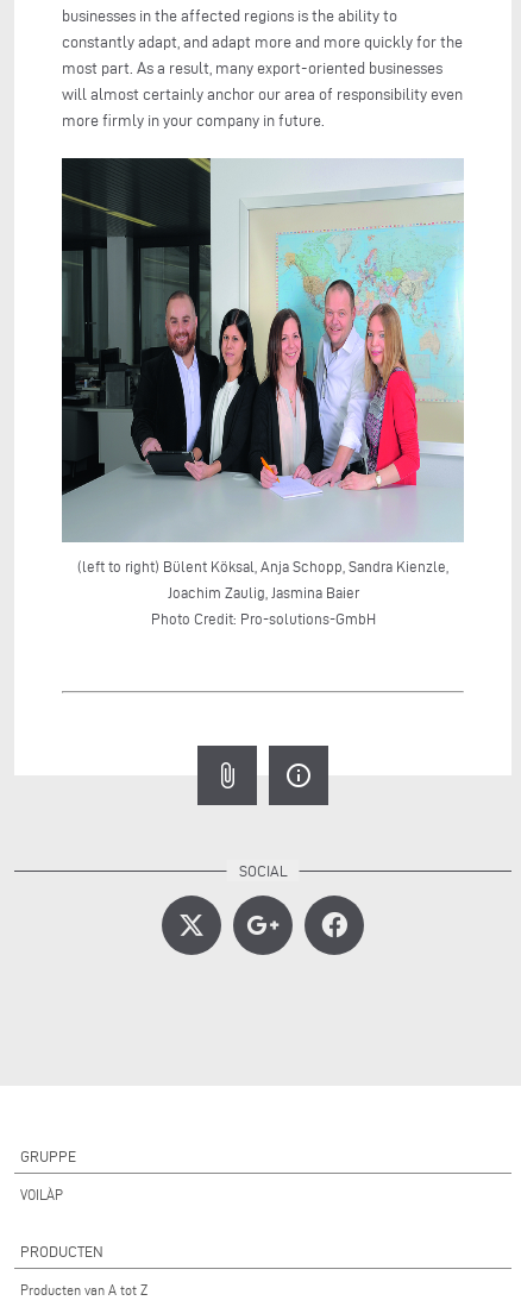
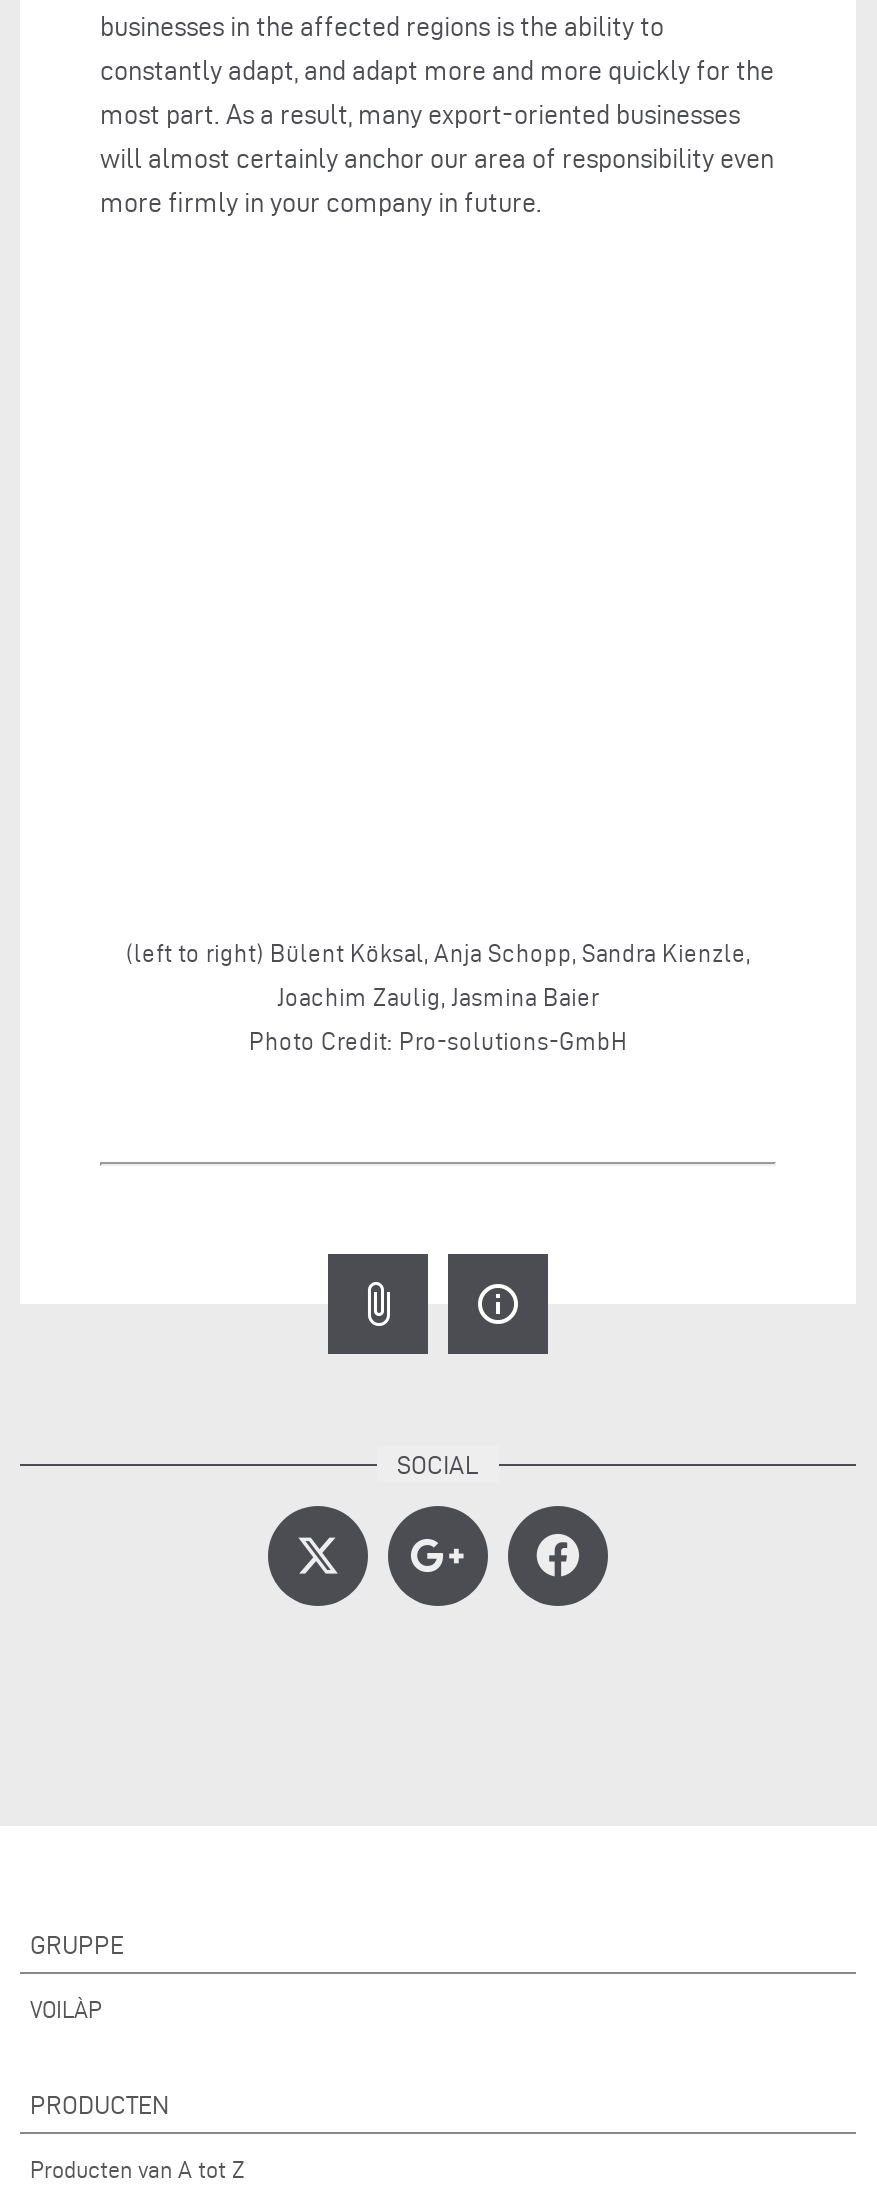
[61,157,464,543] [image] -> none

